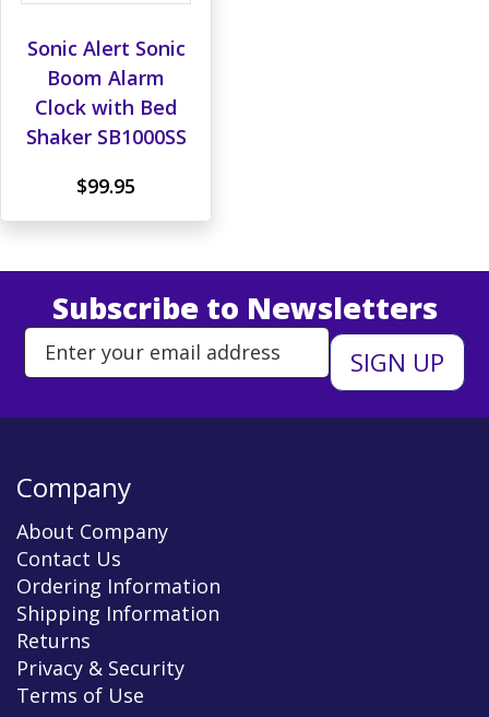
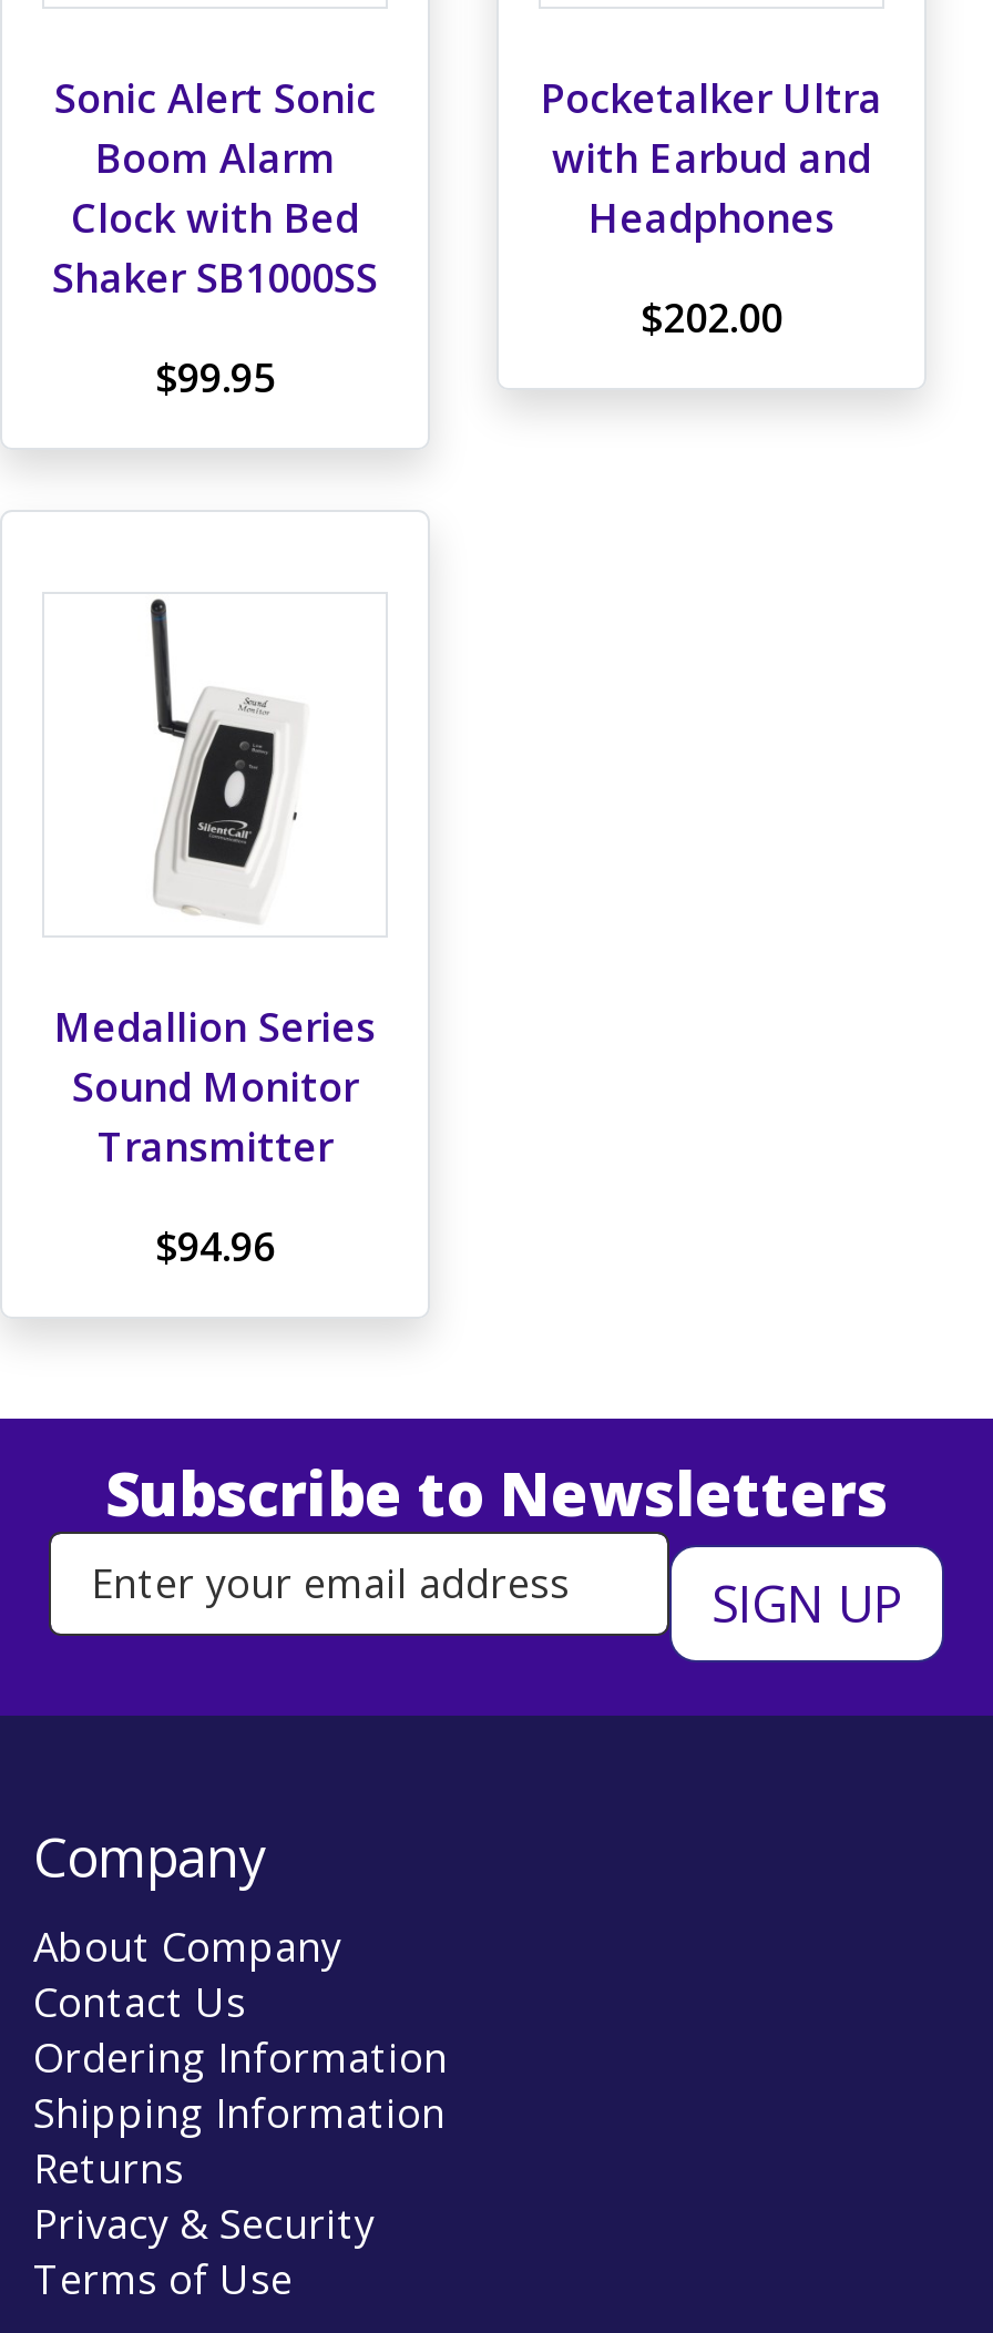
none -> [541,71,882,343] Pocketalker Ultra | with Earbud and | Headphones | $202.00
none -> [54,596,376,1272] [image] | Medallion Series | Sound Monitor | Transmitter | $94.96

